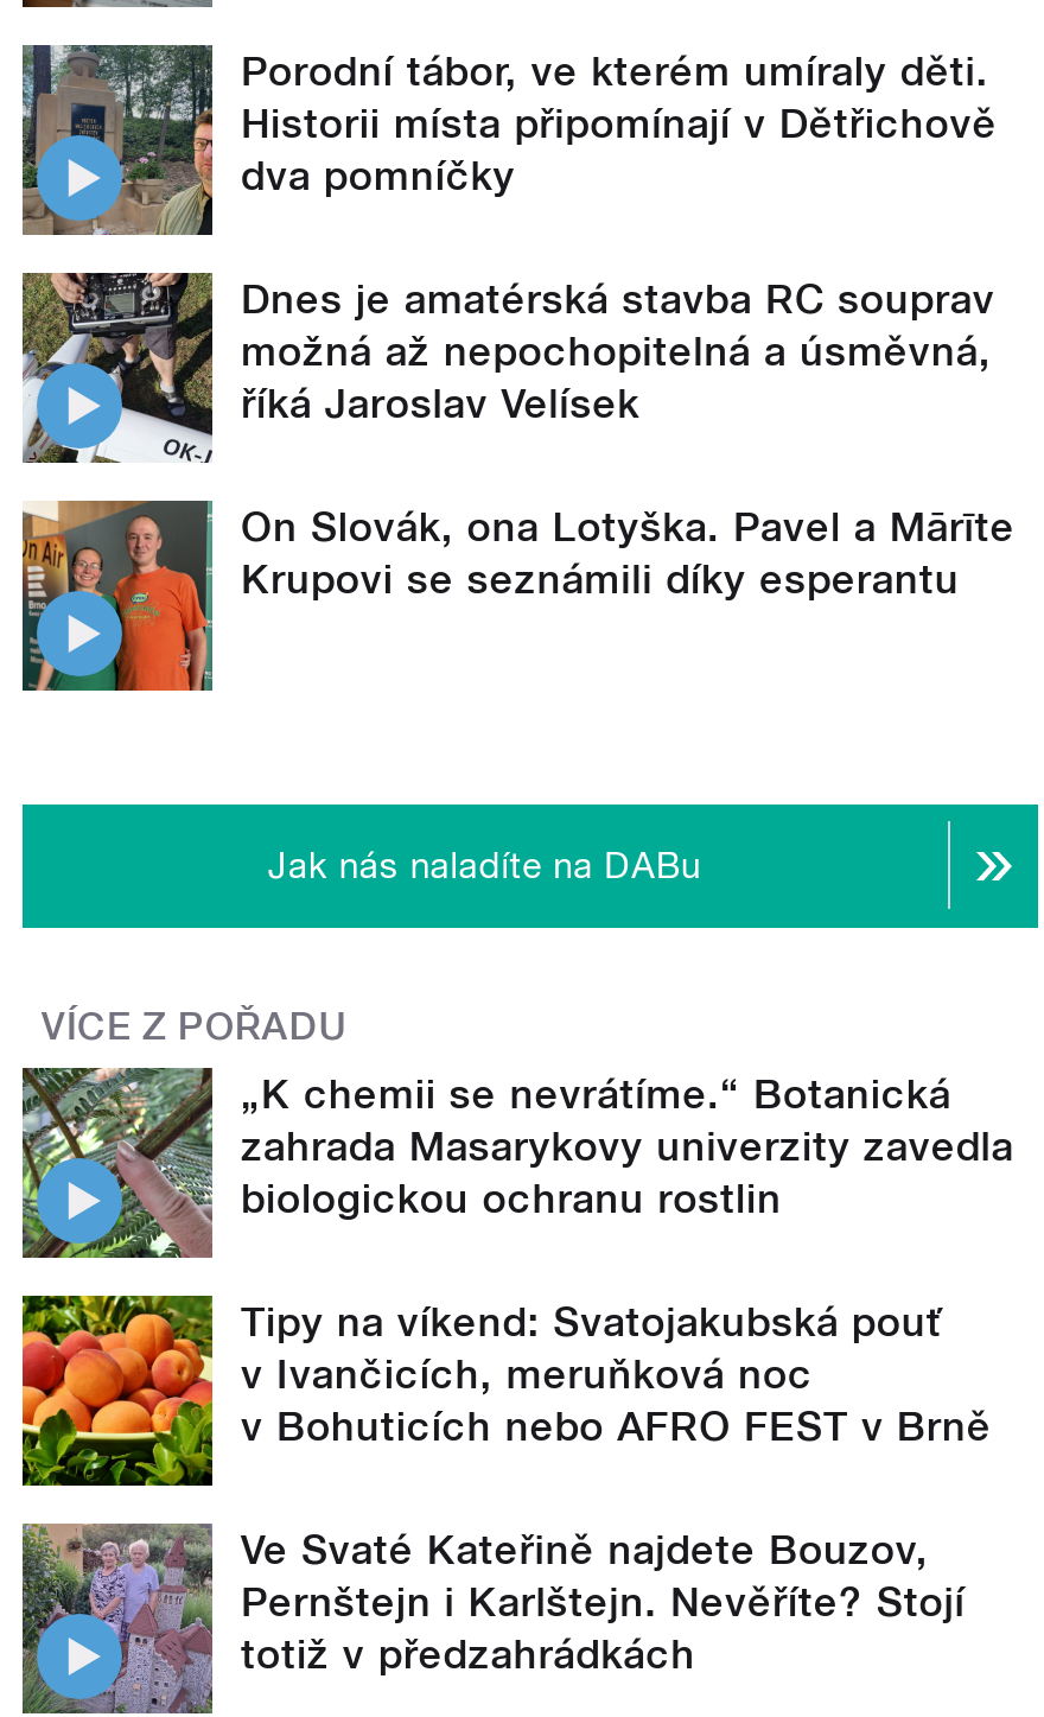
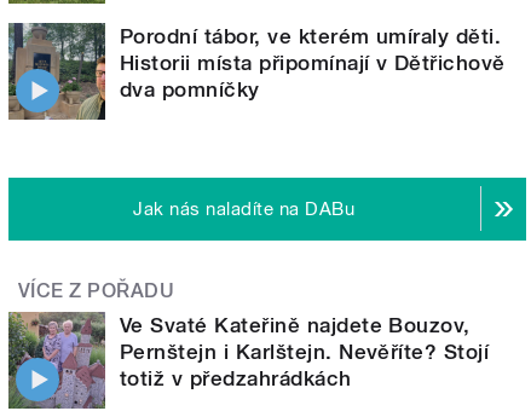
[23,271,1015,602] [image] | Dnes je amatérská stavba RC souprav | možná až nepochopitelná a úsměvná, | říká Jaroslav Velísek | On Slovák, ona Lotyška. Pavel a Mārīte | Krupovi se seznámili díky esperantu -> none
[23,501,212,693] [image] -> none
[20,1066,1014,1449] [image] | „K chemii se nevrátíme.“ Botanická | zahrada Masarykovy univerzity zavedla | biologickou ochranu rostlin | Tipy na víkend: Svatojakubská pouť | v Ivančicích, meruňková noc | v Bohuticích nebo AFRO FEST v Brně -> none
[20,1293,215,1488] [image] -> none

